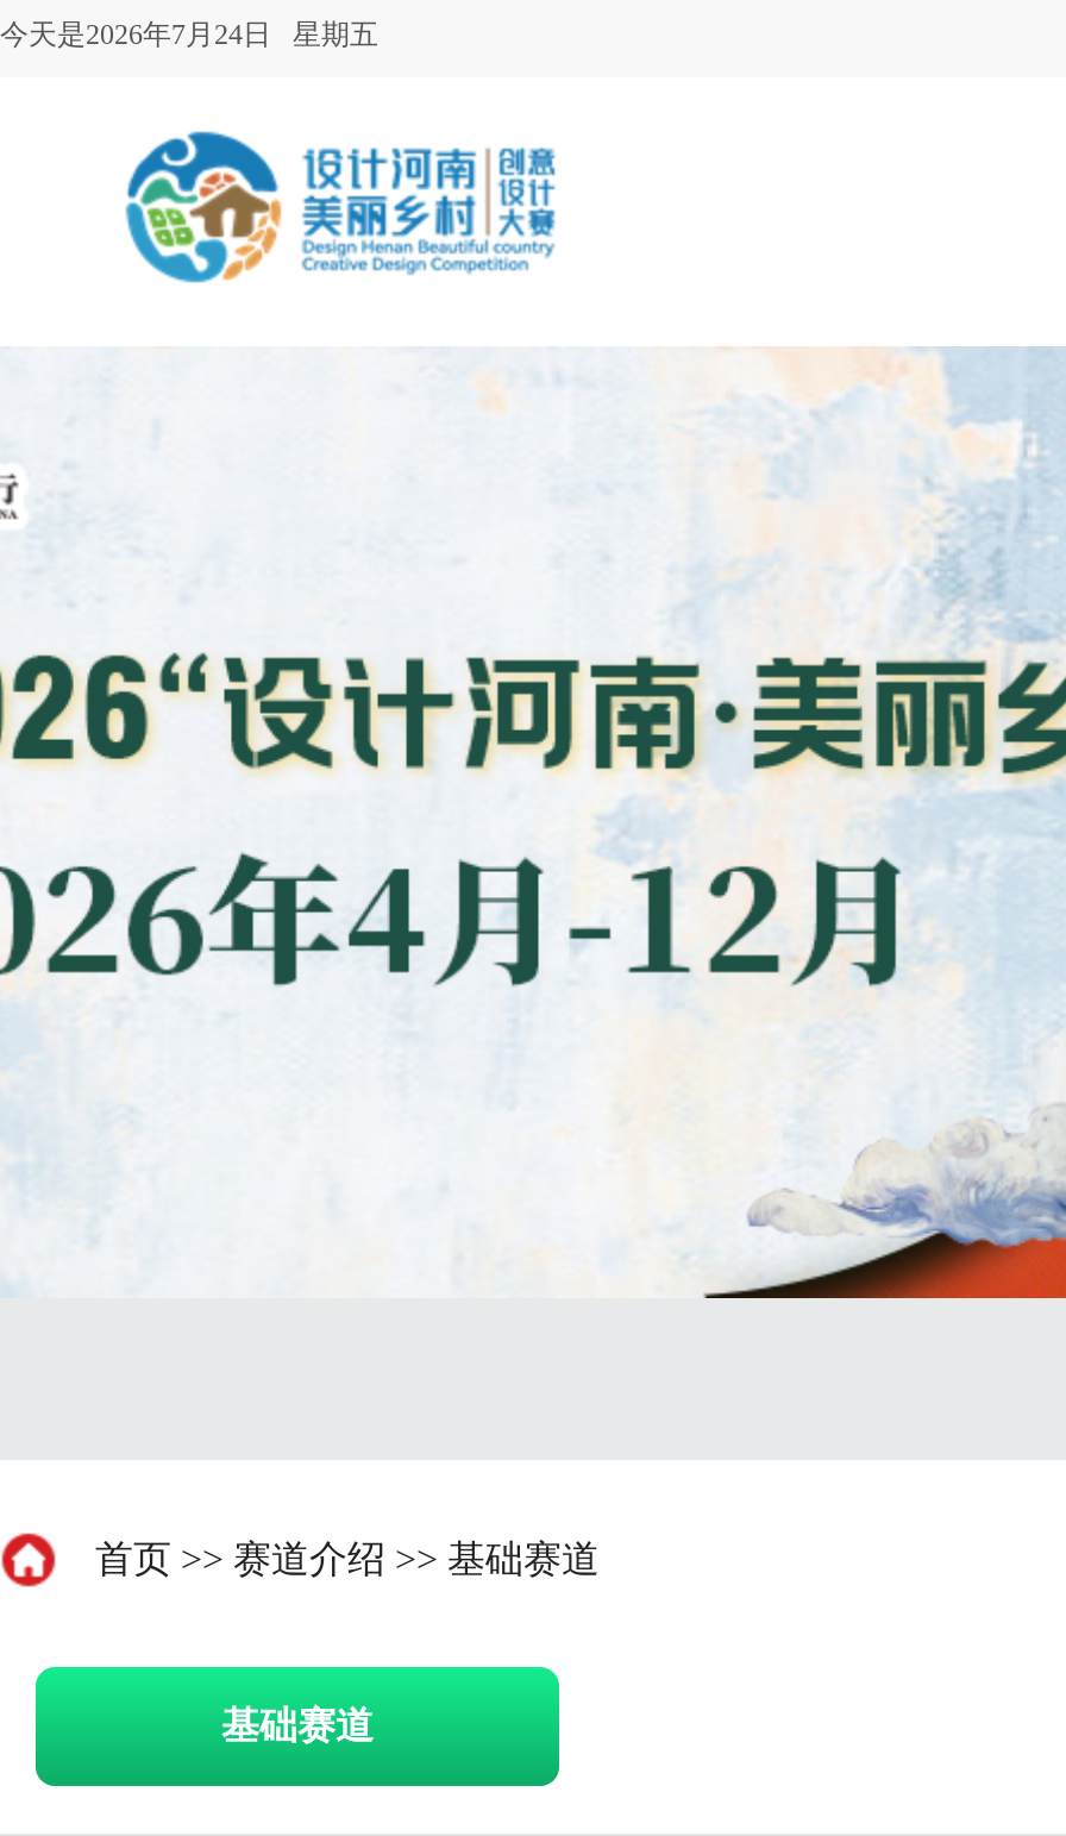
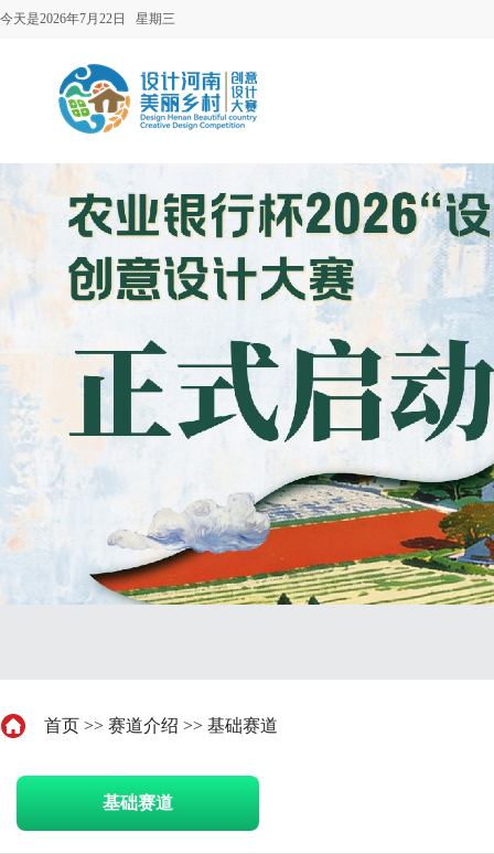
[0,18,400,51] 今天是2026年7月24日 星期五 -> [0,11,185,26] 今天是2026年7月22日 星期三
[7,358,1059,1301] [image] -> [3,164,491,606] [image]

